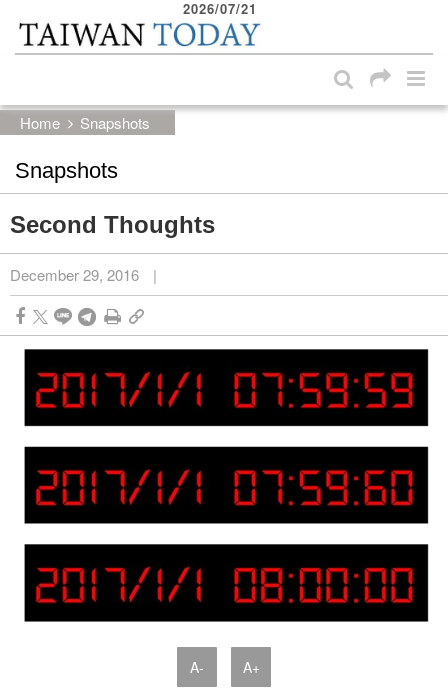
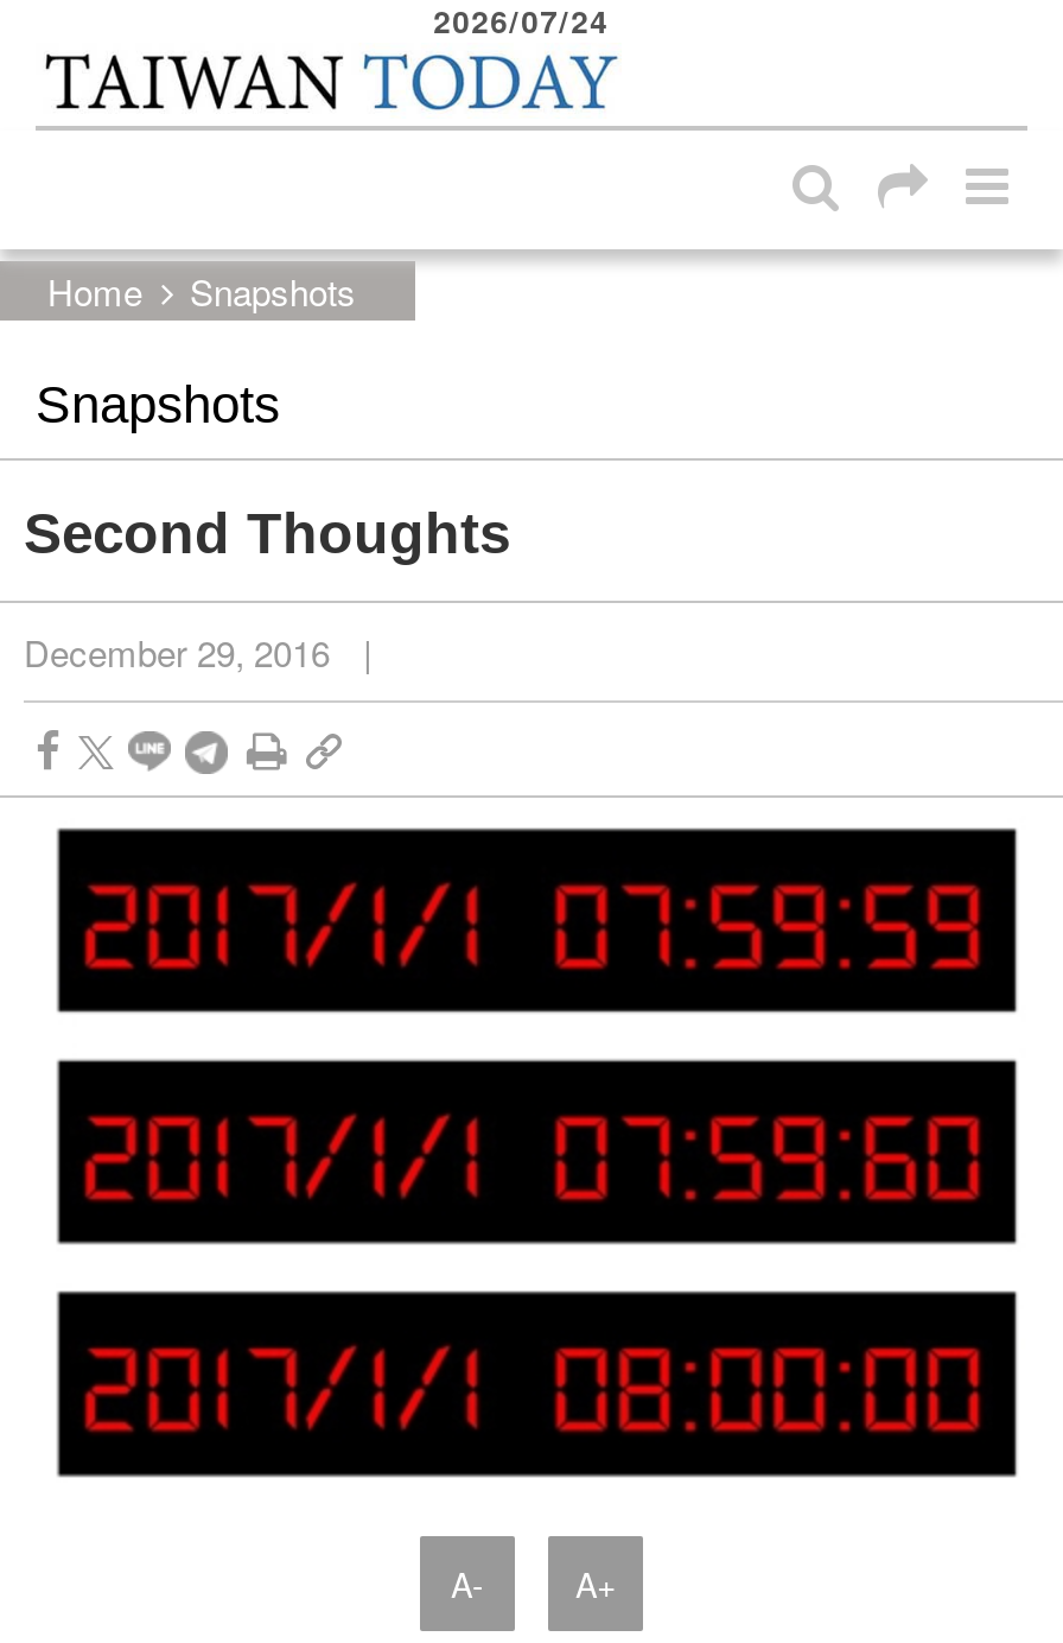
[183,0,257,18] 2026/07/21 -> [433,0,609,43] 2026/07/24

